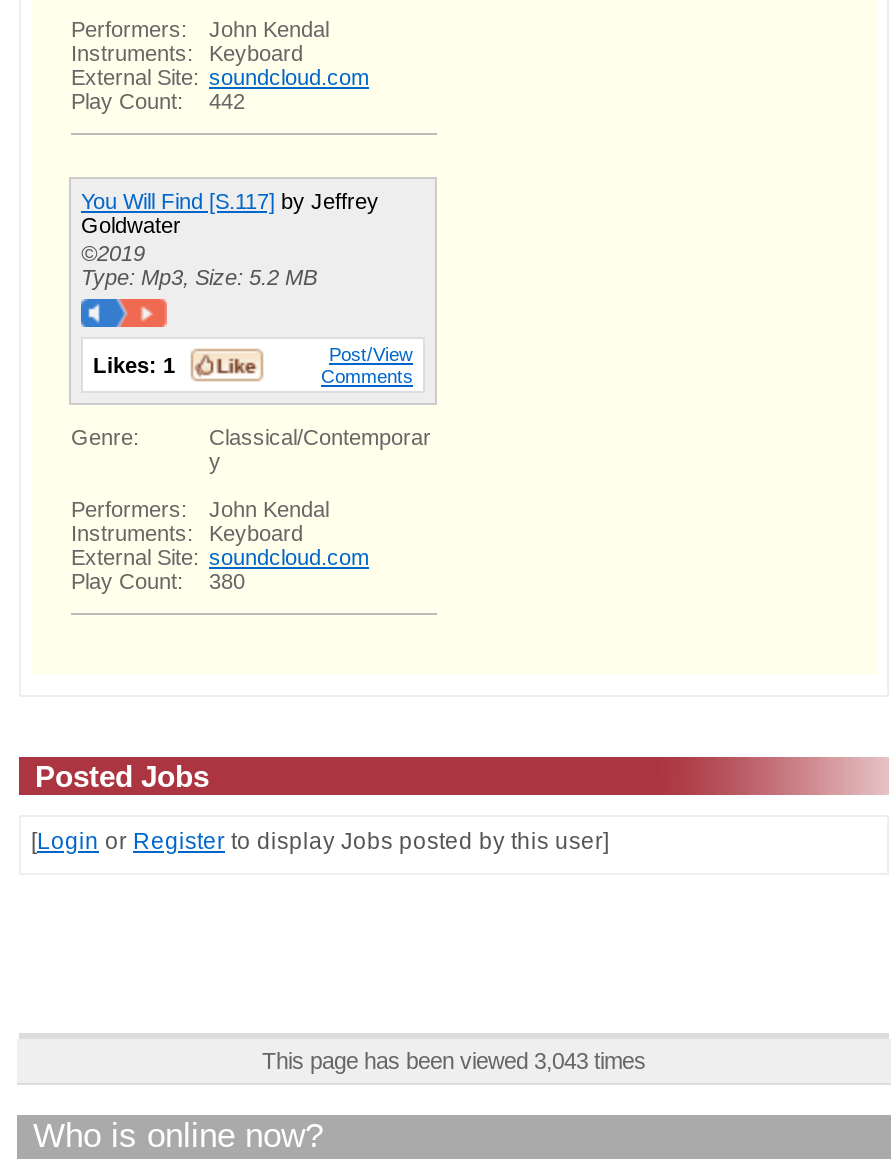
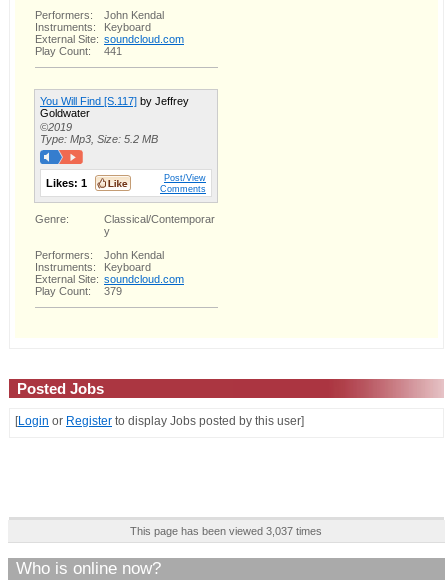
[71,89,245,113] Play Count: 442 -> [35,45,122,57] Play Count: 441
[71,569,245,593] Play Count: 380 -> [35,285,122,297] Play Count: 379
[262,1049,646,1073] This page has been viewed 3,043 times -> [130,525,322,537] This page has been viewed 3,037 times

